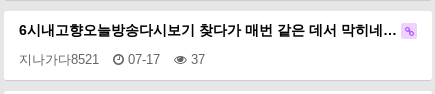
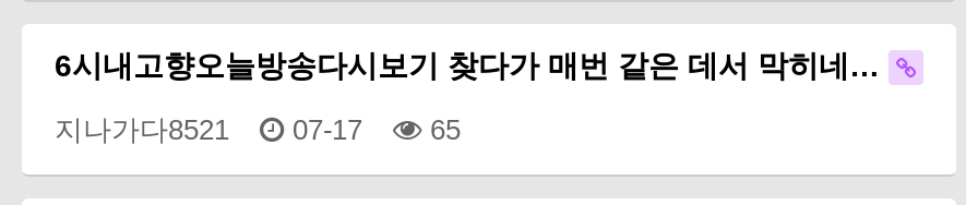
[19,52,205,67] 지나가다8521 07-17 37 -> [55,113,461,146] 지나가다8521 07-17 65

